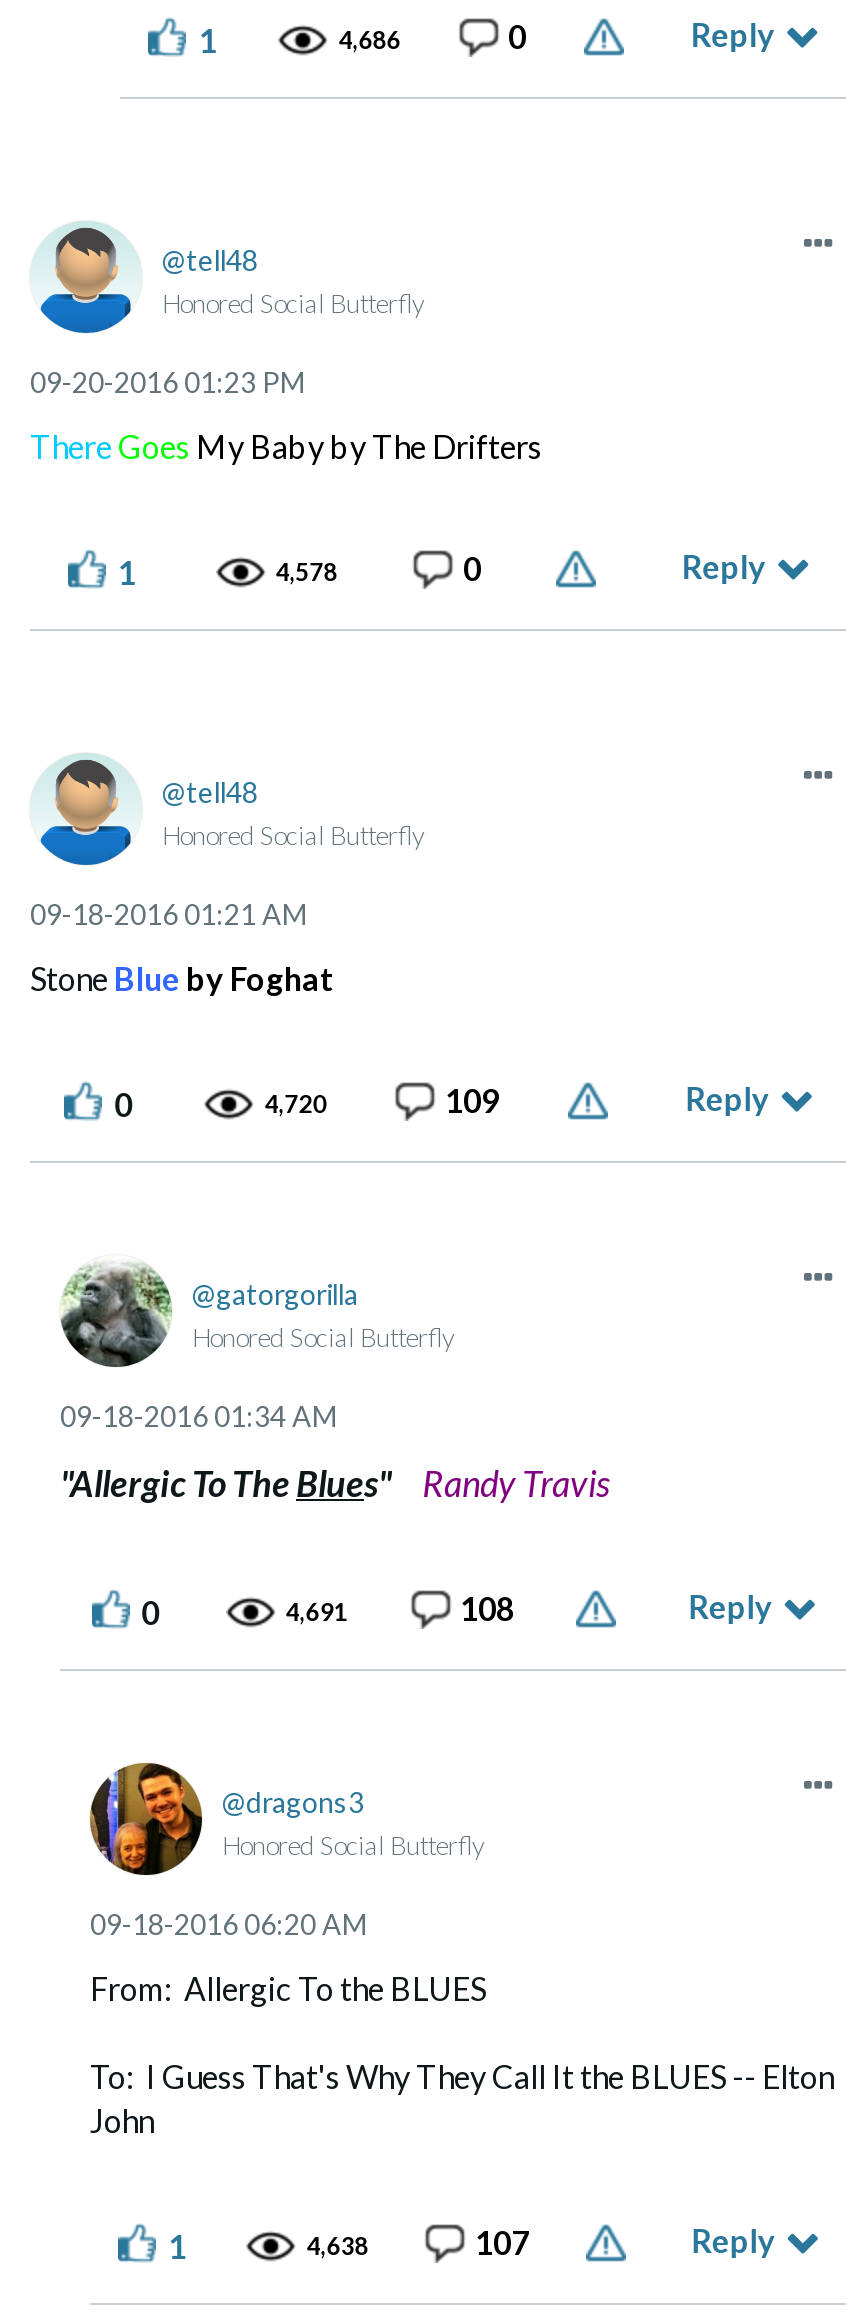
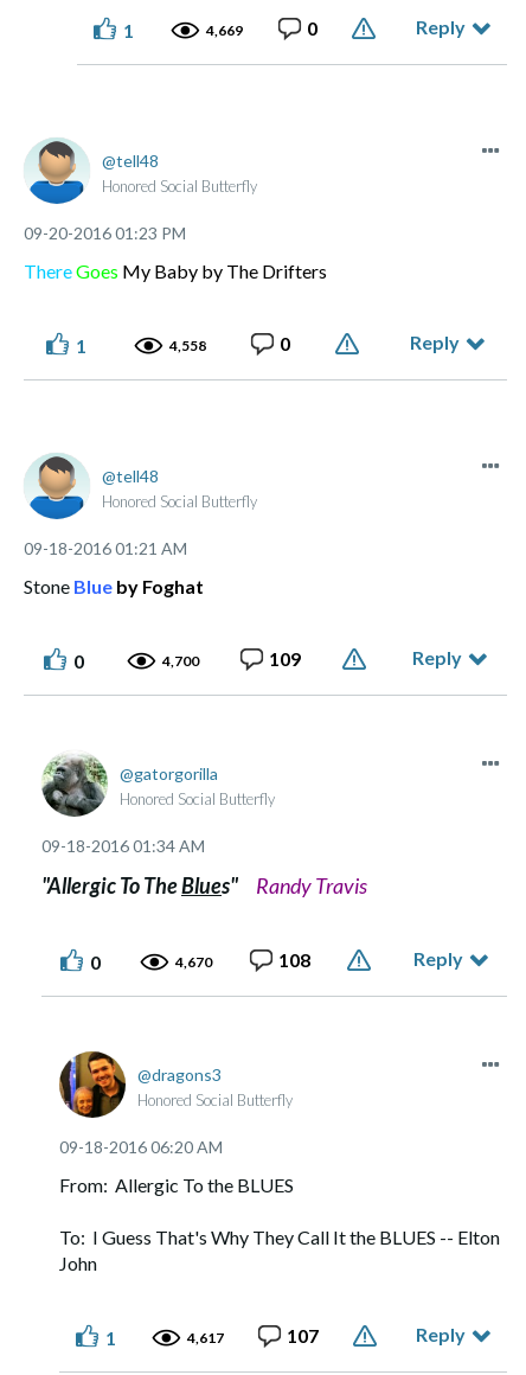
[338,24,400,54] 4,686 -> [206,21,243,39] 4,669
[275,556,337,586] 4,578 -> [169,336,206,354] 4,558
[265,1088,327,1118] 4,720 -> [163,652,199,669] 4,700
[286,1596,348,1626] 4,691 -> [175,953,212,970] 4,670
[307,2230,369,2260] 4,638 -> [188,1328,224,1346] 4,617

